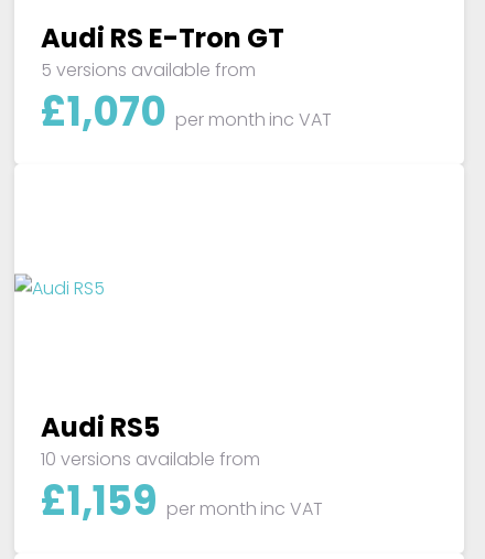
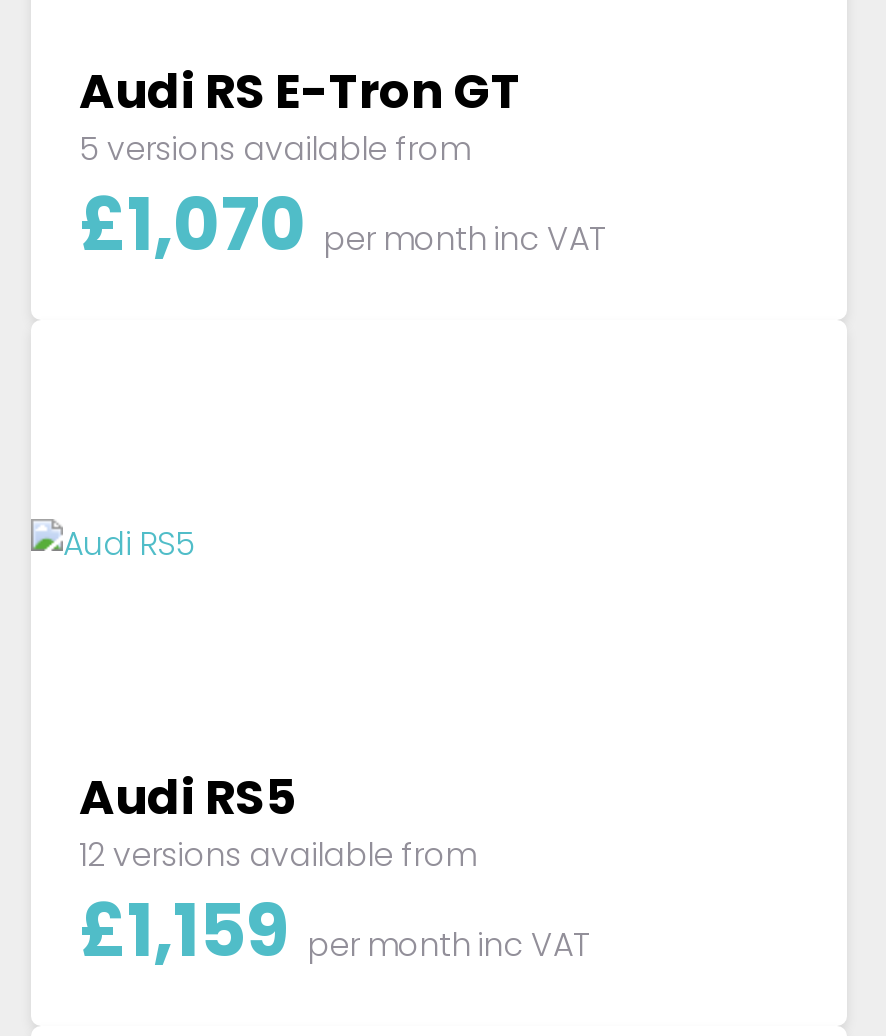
[41,446,260,471] 10 versions available from -> [79,831,475,877] 12 versions available from

